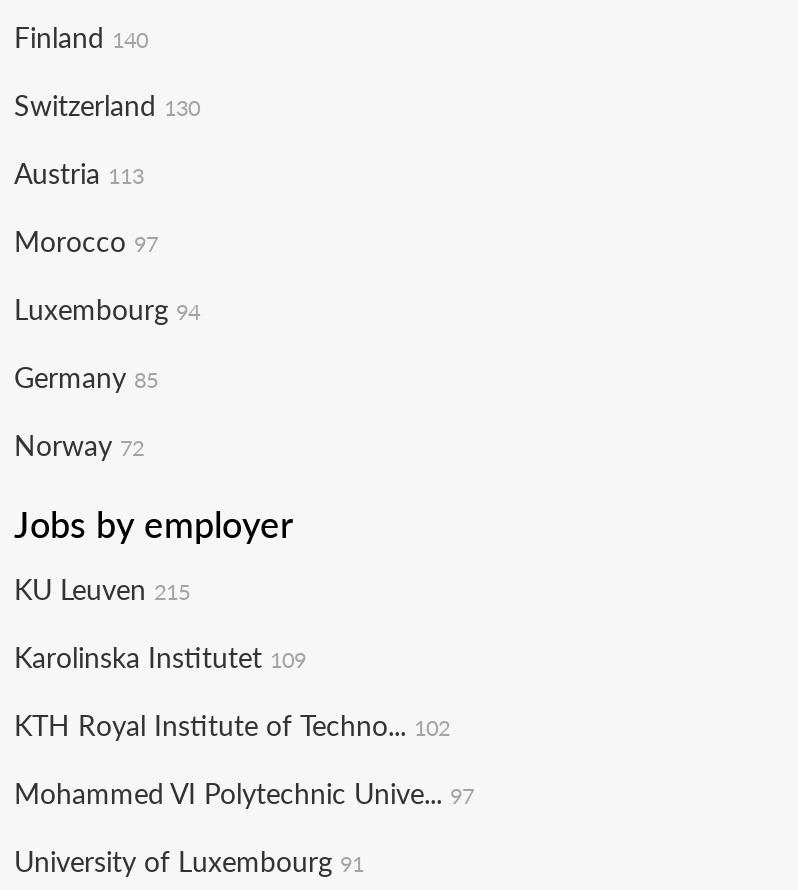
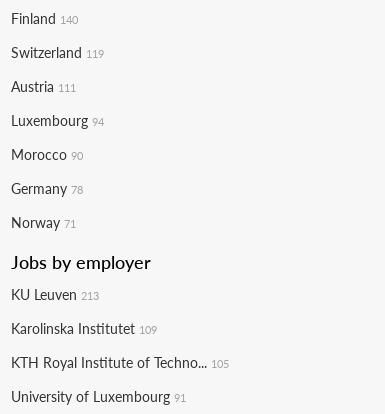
[14,84,200,260] Switzerland 130 | Austria 113 | Morocco 97 -> [11,42,104,96] Switzerland 119 | Austria 111
[14,356,158,464] Germany 85 | Norway 72 -> [11,144,83,232] Morocco 90 | Germany 78 | Norway 71
[14,568,190,608] KU Leuven 215 -> [11,284,99,304] KU Leuven 213
[14,704,474,812] KTH Royal Institute of Techno... 102 | Mohammed VI Polytechnic Unive... 97 -> [11,352,229,372] KTH Royal Institute of Techno... 105

